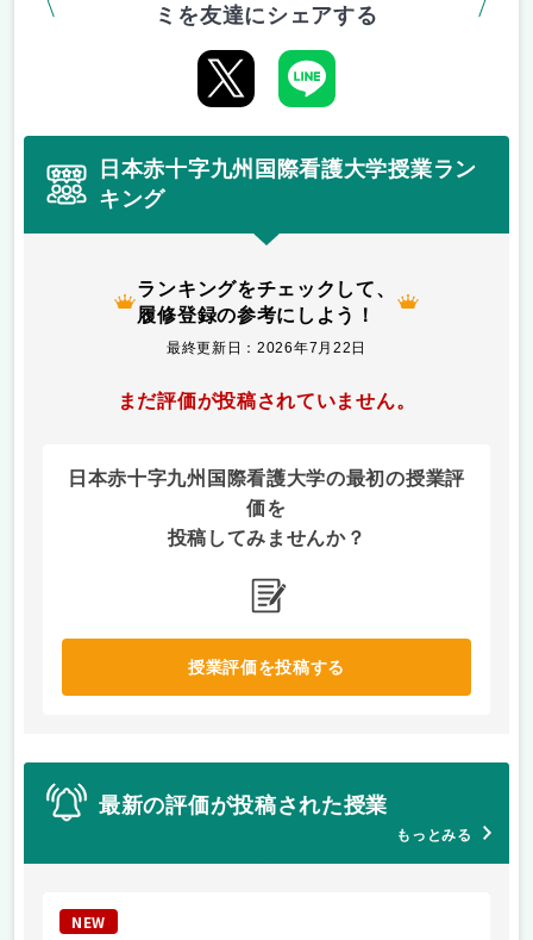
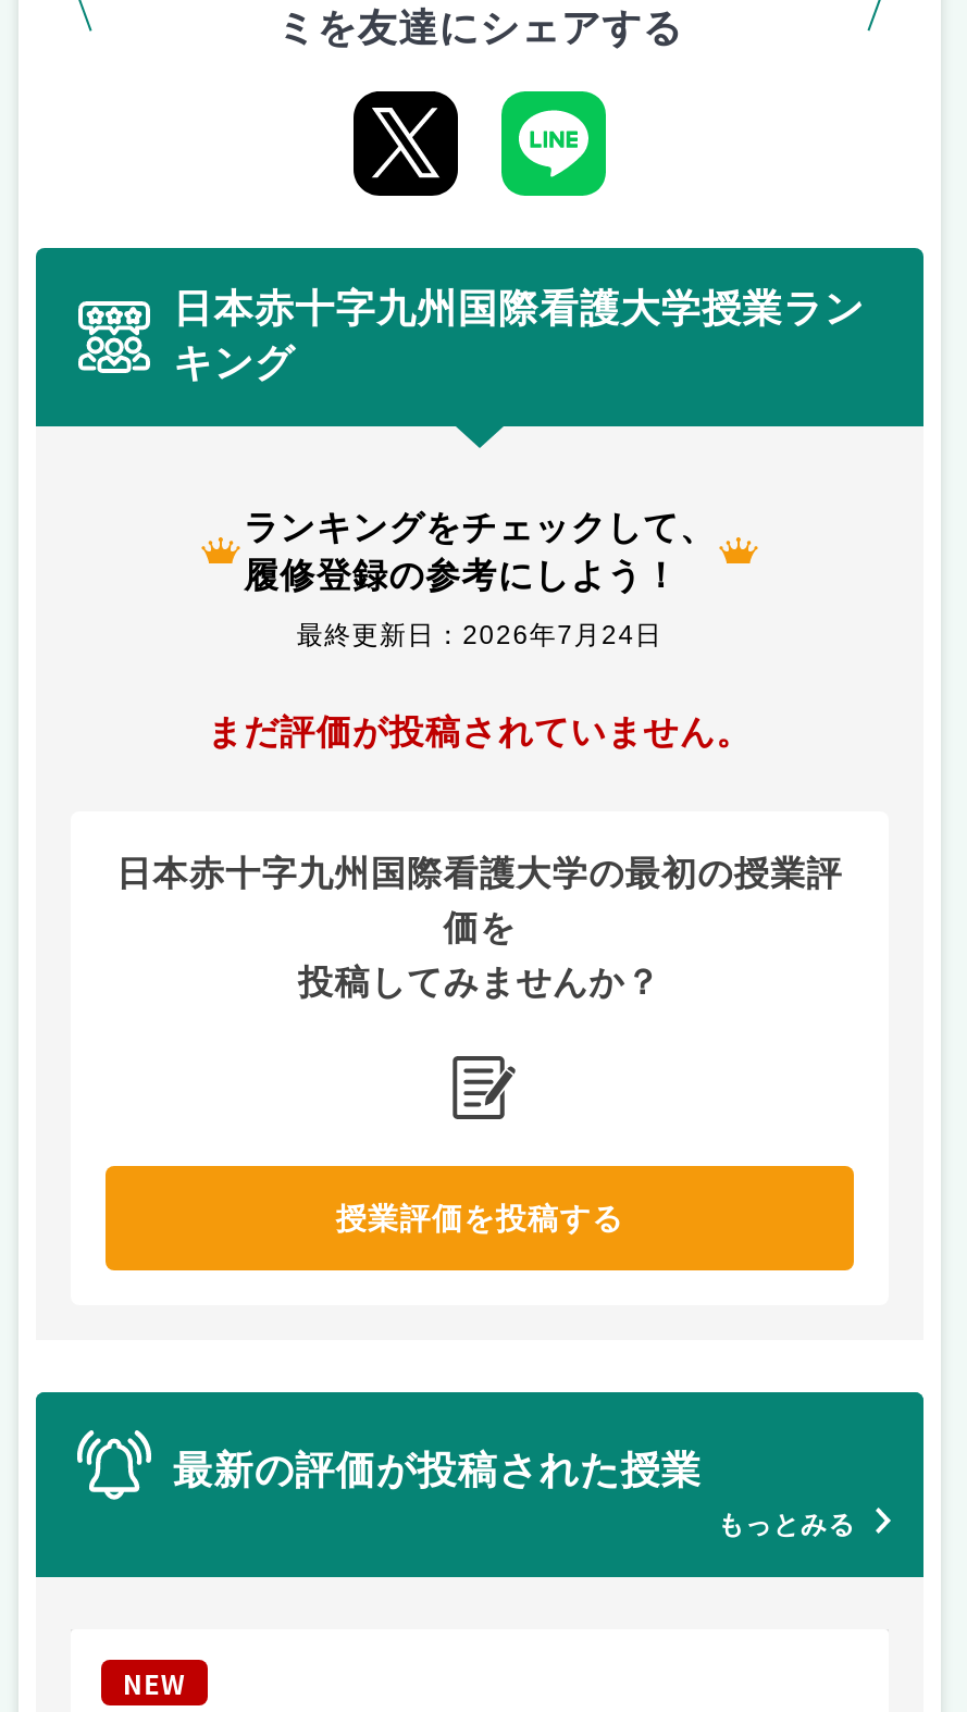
[166,340,367,356] 最終更新日：2026年7月22日 -> [297,620,663,651] 最終更新日：2026年7月24日

